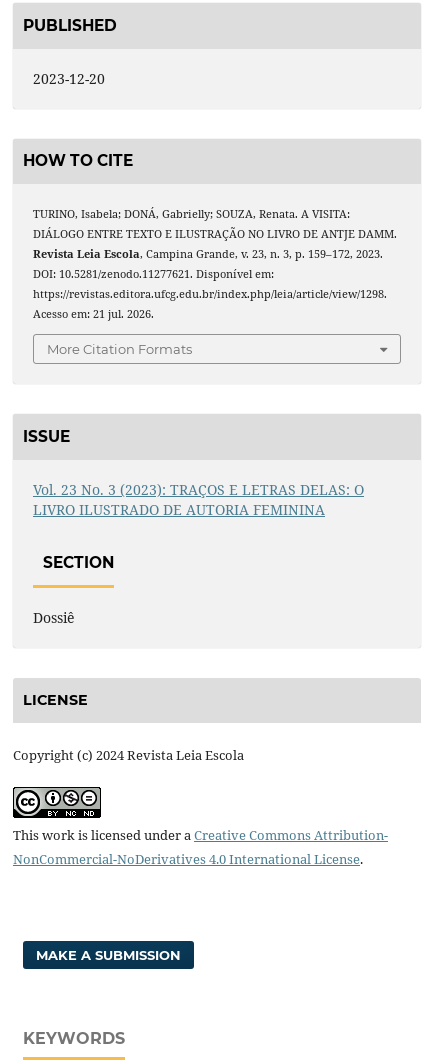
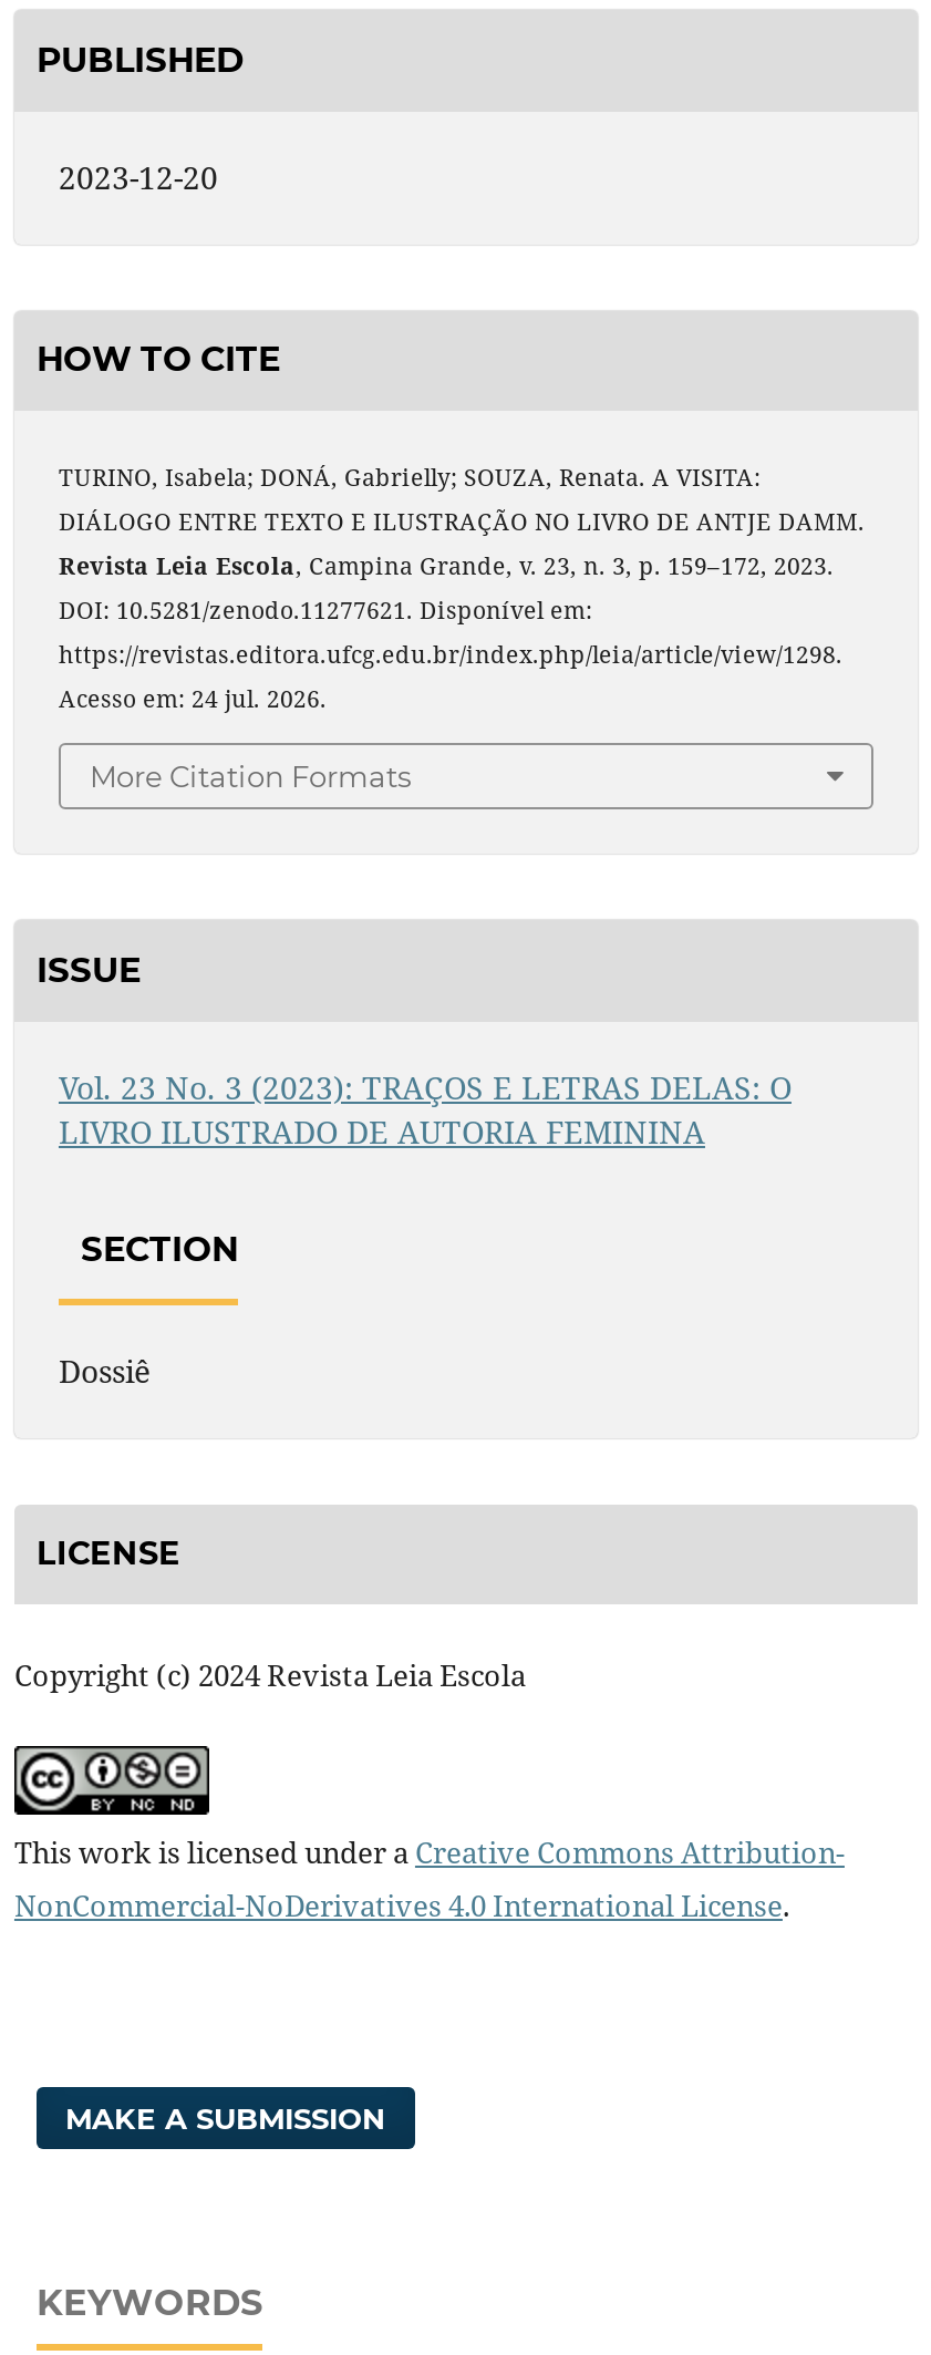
[33,307,154,321] Acesso em: 21 jul. 2026. -> [59,683,327,714] Acesso em: 24 jul. 2026.

